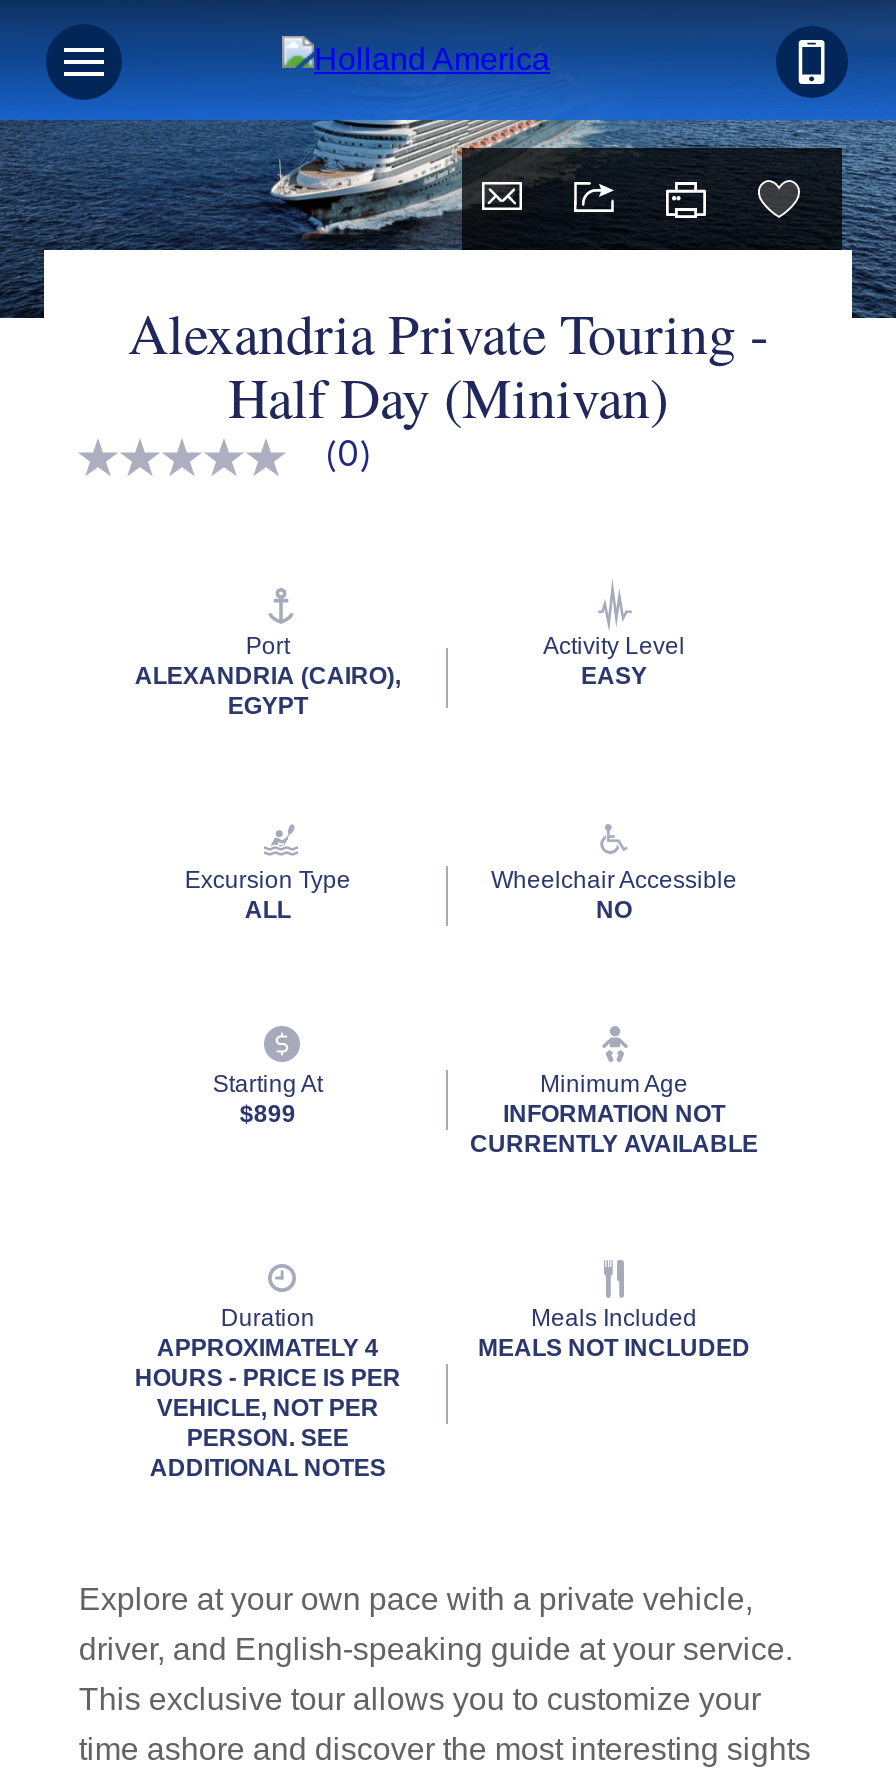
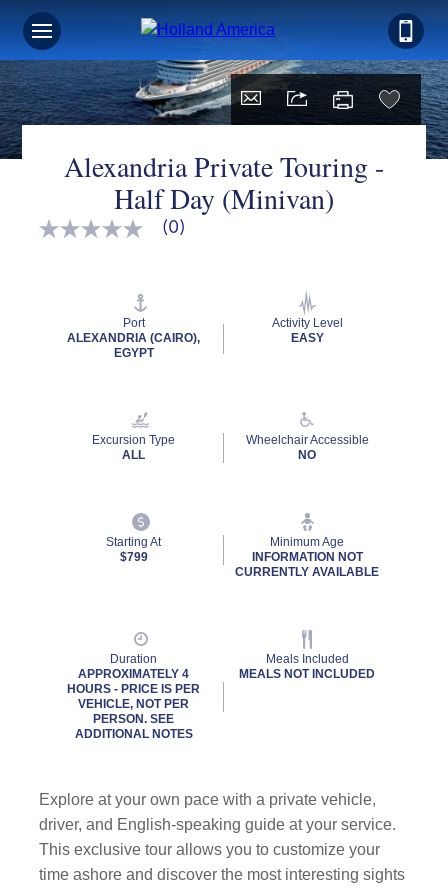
[240,1100,296,1128] $899 -> [120,550,148,564] $799

